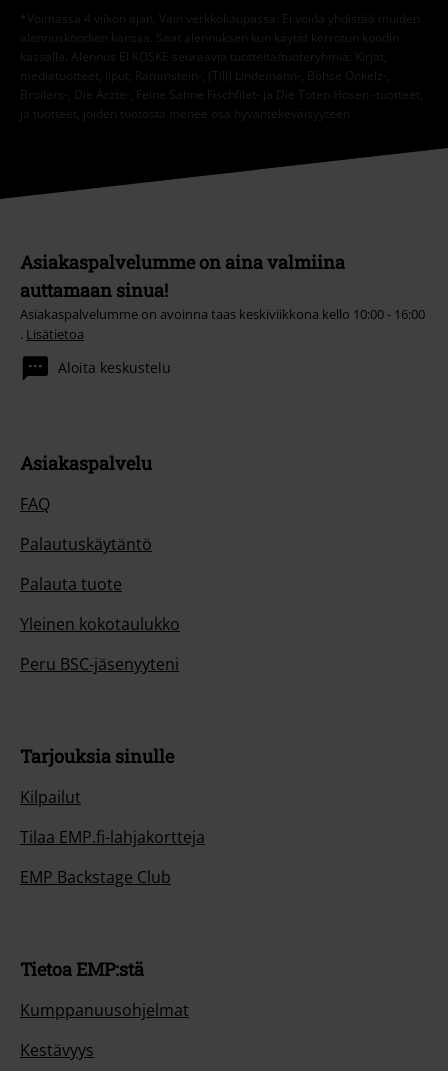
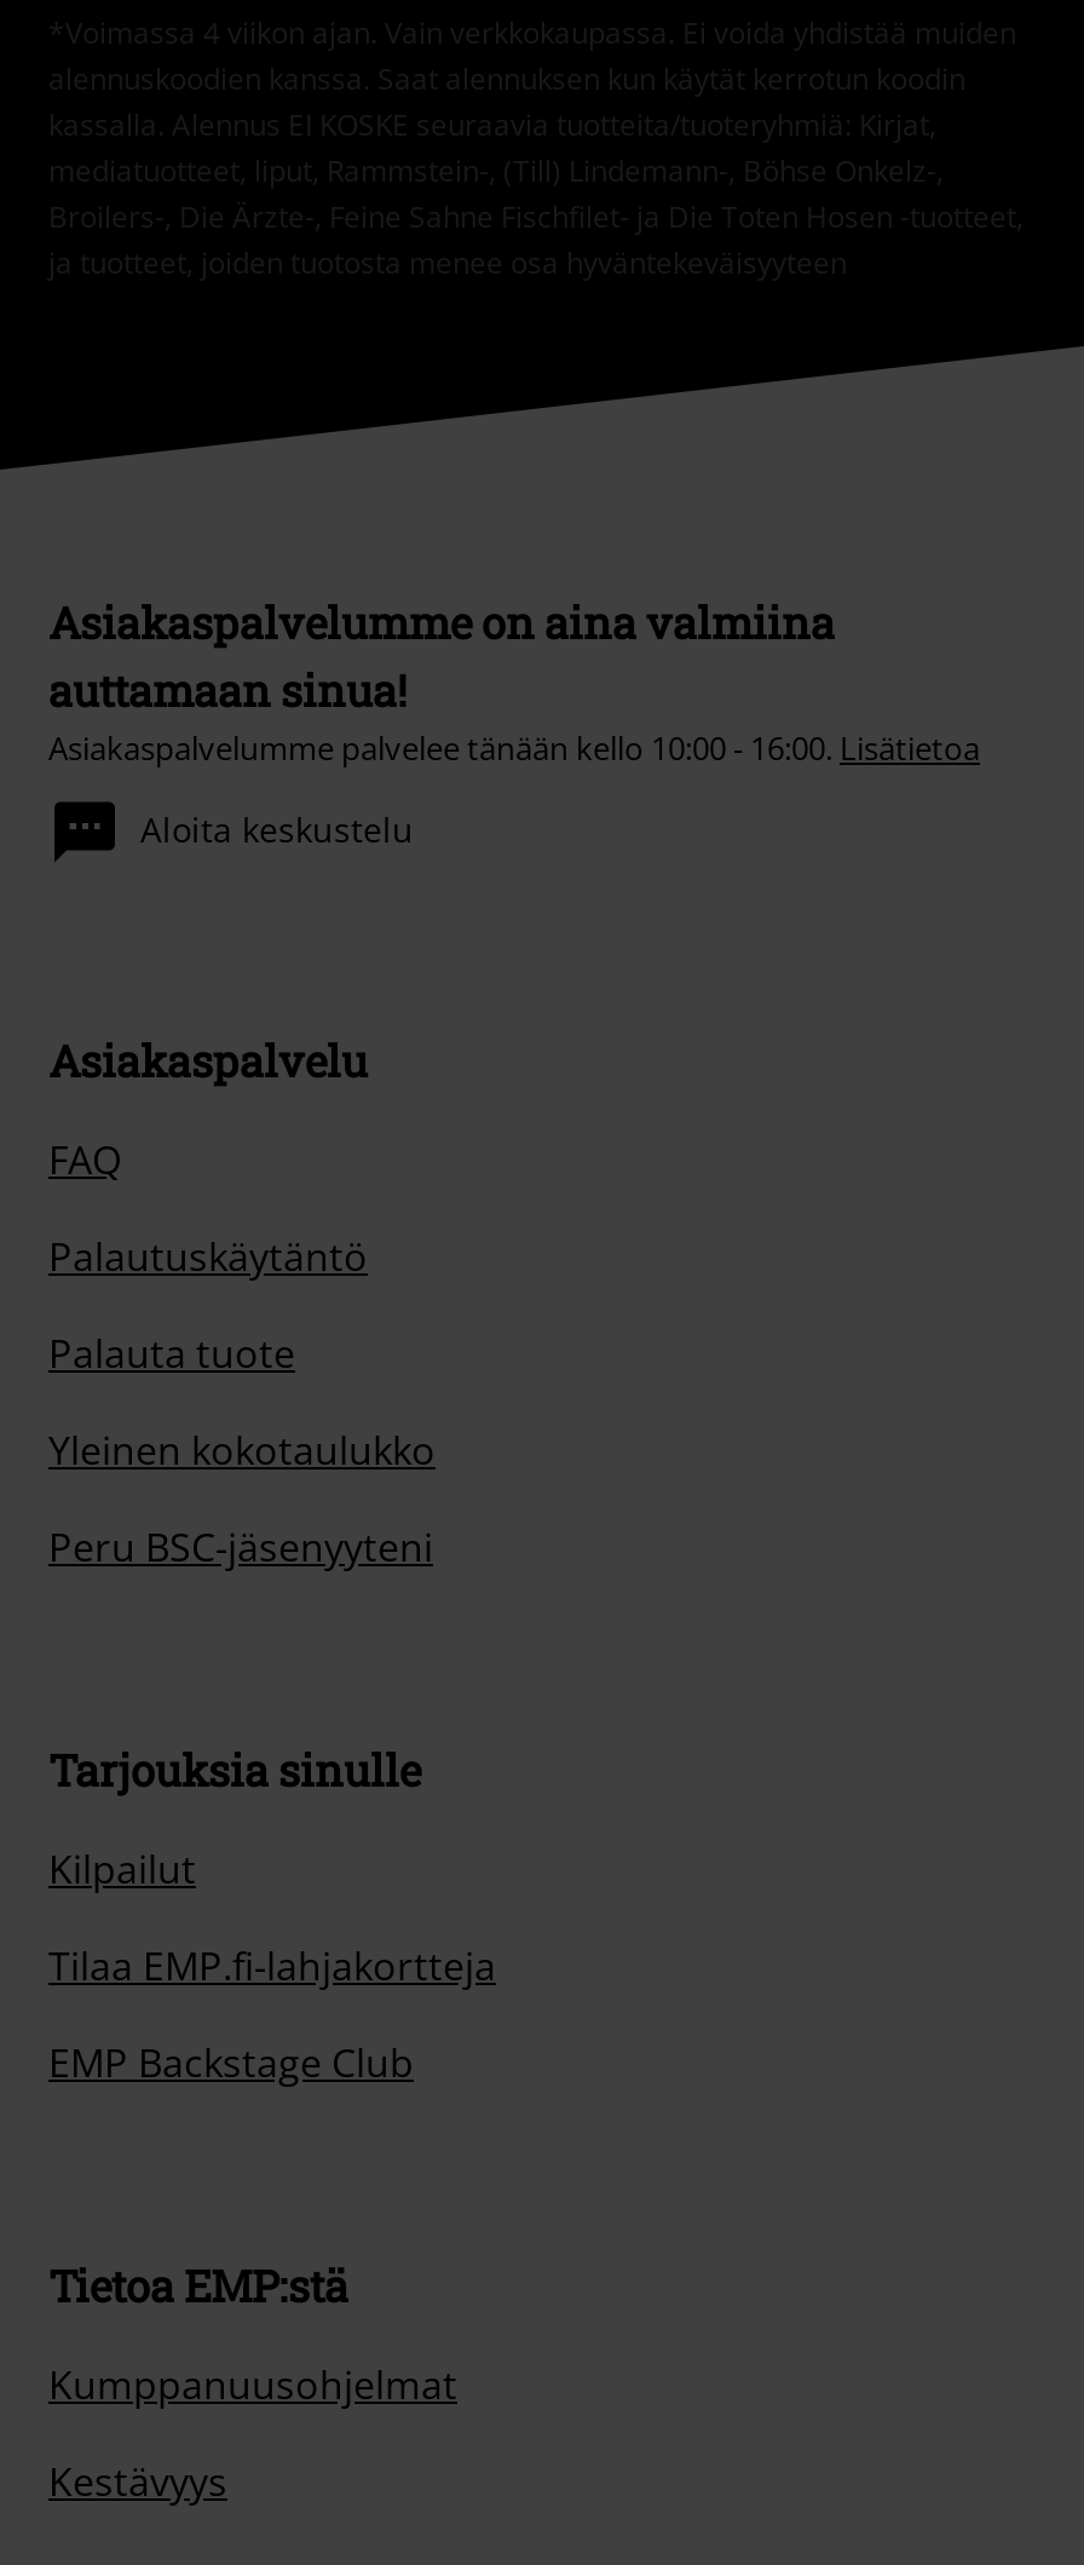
[20,305,425,343] Asiakaspalvelumme on avoinna taas keskiviikkona kello 10:00 - 16:00 | . Lisätietoa -> [48,726,980,770] Asiakaspalvelumme palvelee tänään kello 10:00 - 16:00. Lisätietoa

